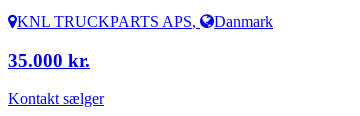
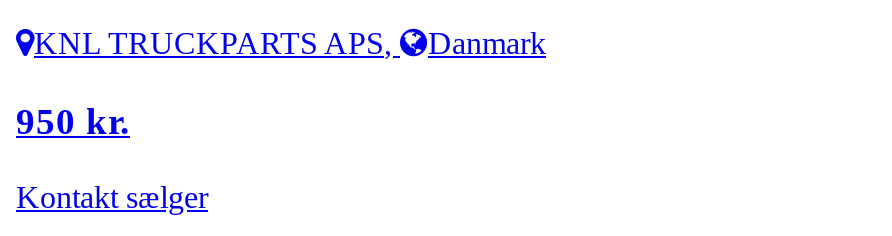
[8,50,90,71] 35.000 kr. -> [16,99,130,141] 950 kr.

